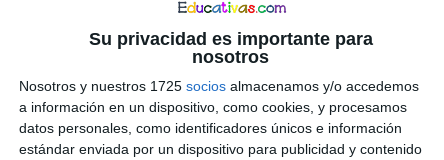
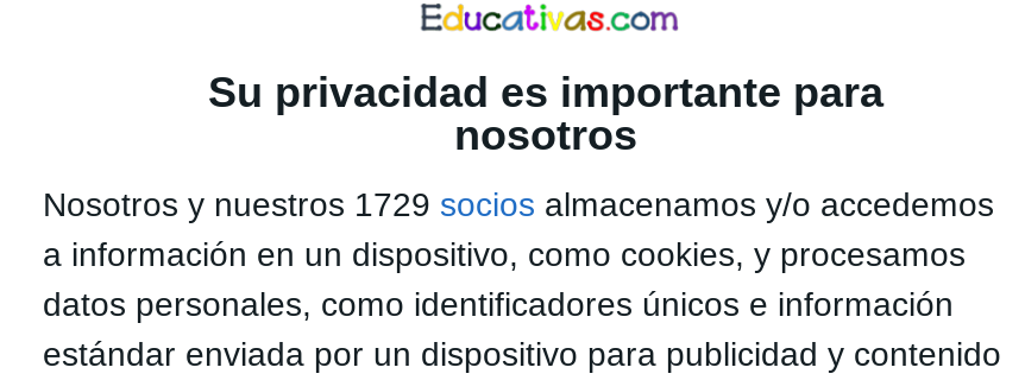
[19,78,419,94] Nosotros y nuestros 1725 socios almacenamos y/o accedemos -> [43,185,994,223] Nosotros y nuestros 1729 socios almacenamos y/o accedemos

